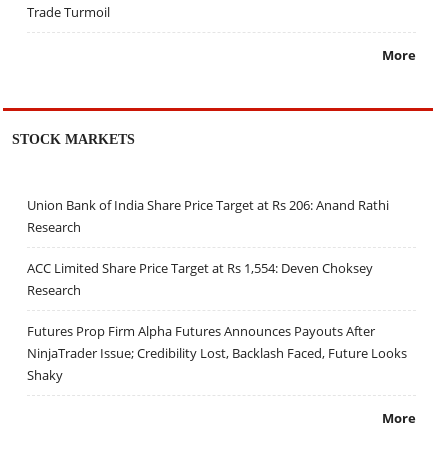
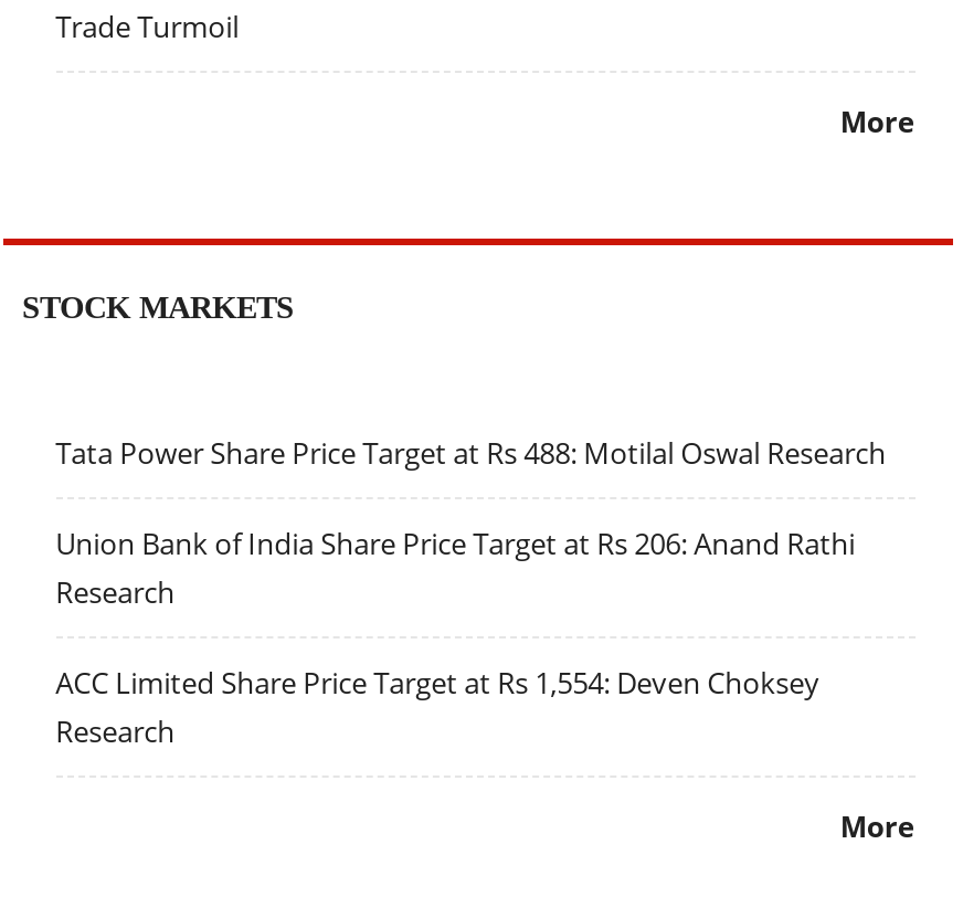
none -> [55,433,886,473] Tata Power Share Price Target at Rs 488: Motilal Oswal Research
moved [27,196,389,299] -> [55,523,855,751]: Union Bank of India Share Price Target at Rs 206: Anand Rathi | Research | ACC Limited Share Price Target at Rs 1,554: Deven Choksey | Research
[27,322,407,384] Futures Prop Firm Alpha Futures Announces Payouts After | NinjaTrader Issue; Credibility Lost, Backlash Faced, Future Looks | Shaky -> none

